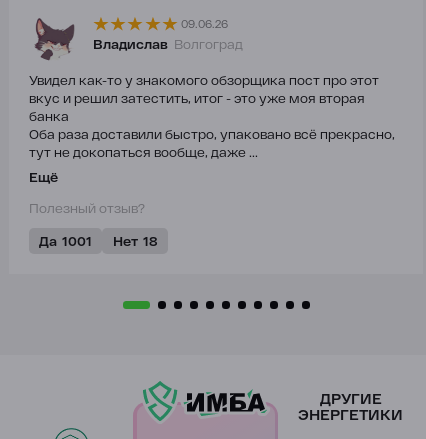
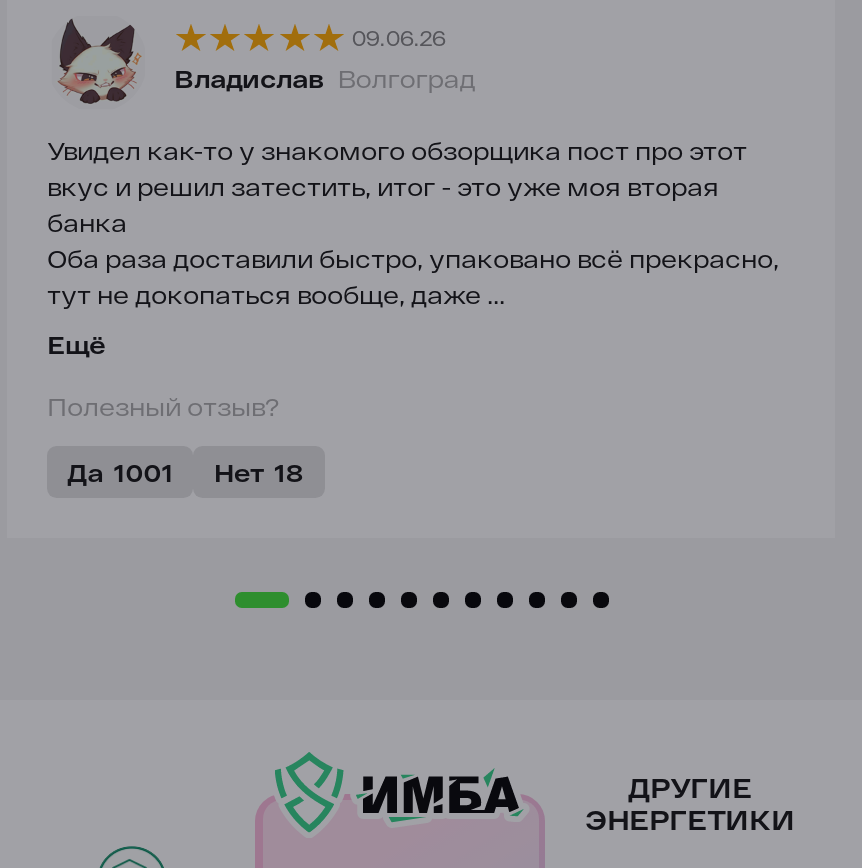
[35,15,75,61] [image] -> [57,18,141,110] [image]

